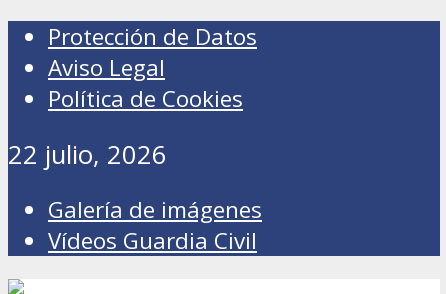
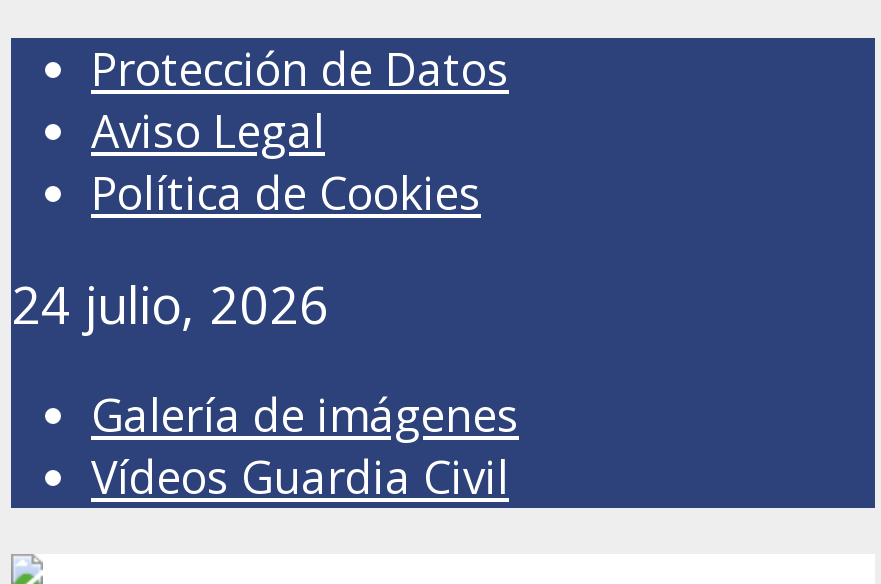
[8,137,167,172] 22 julio, 2026 -> [11,270,329,340] 24 julio, 2026

